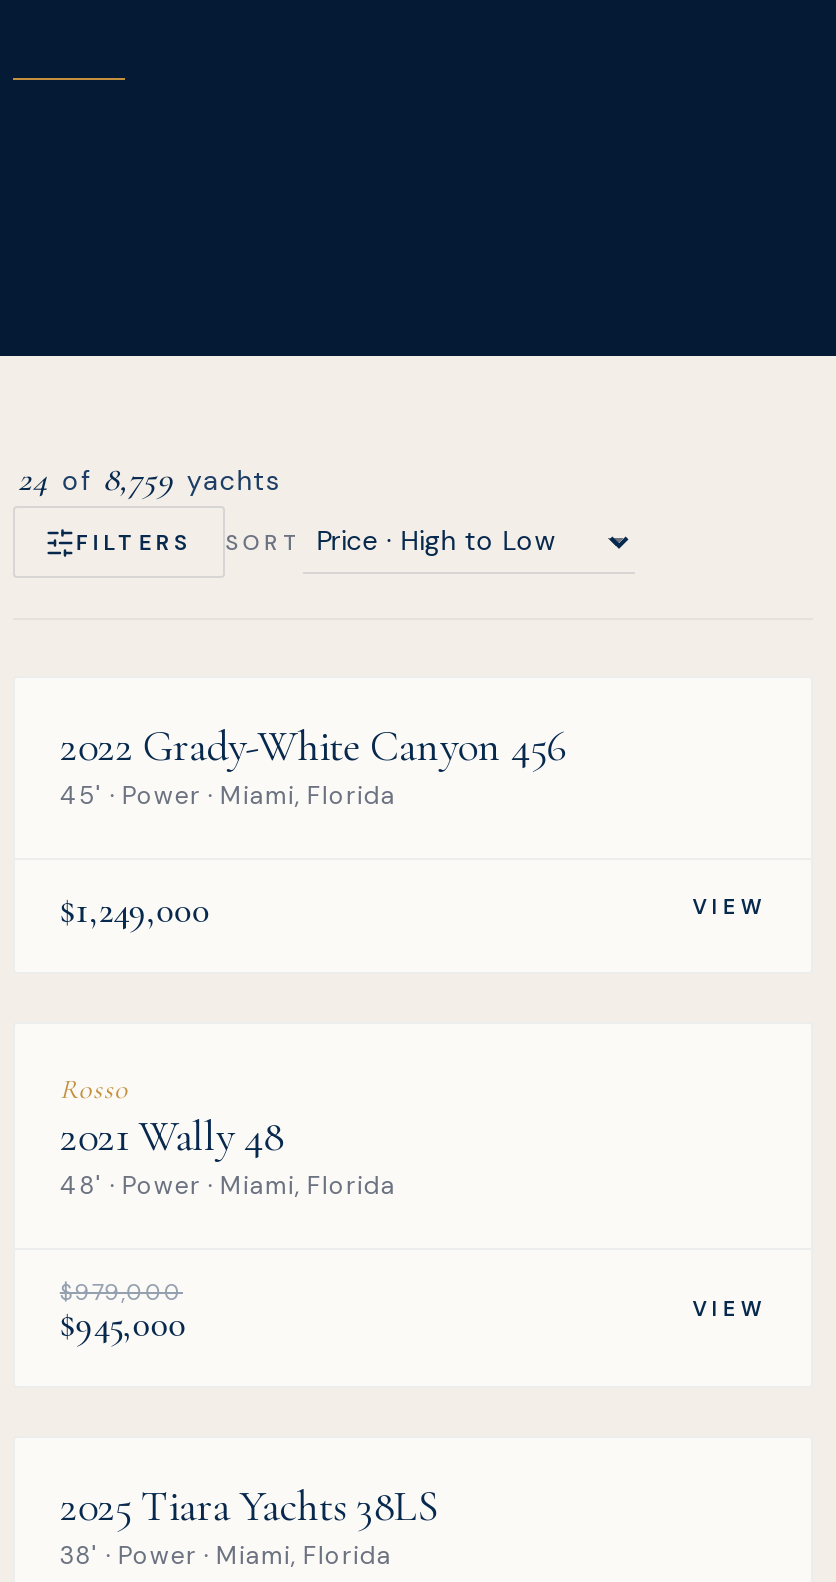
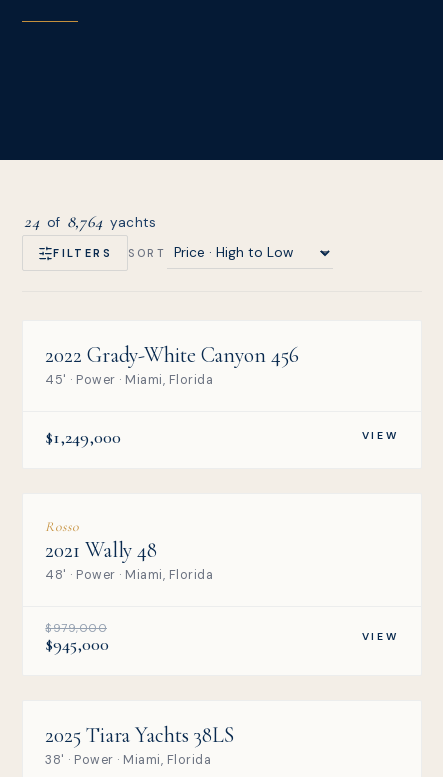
[18,458,280,500] 24 of 8,759 yachts -> [24,211,156,232] 24 of 8,764 yachts

